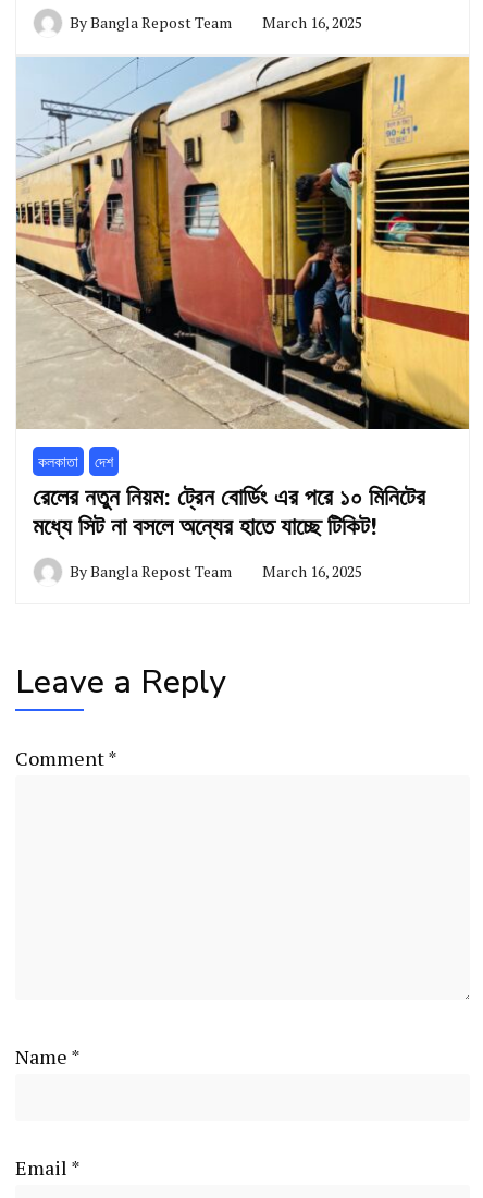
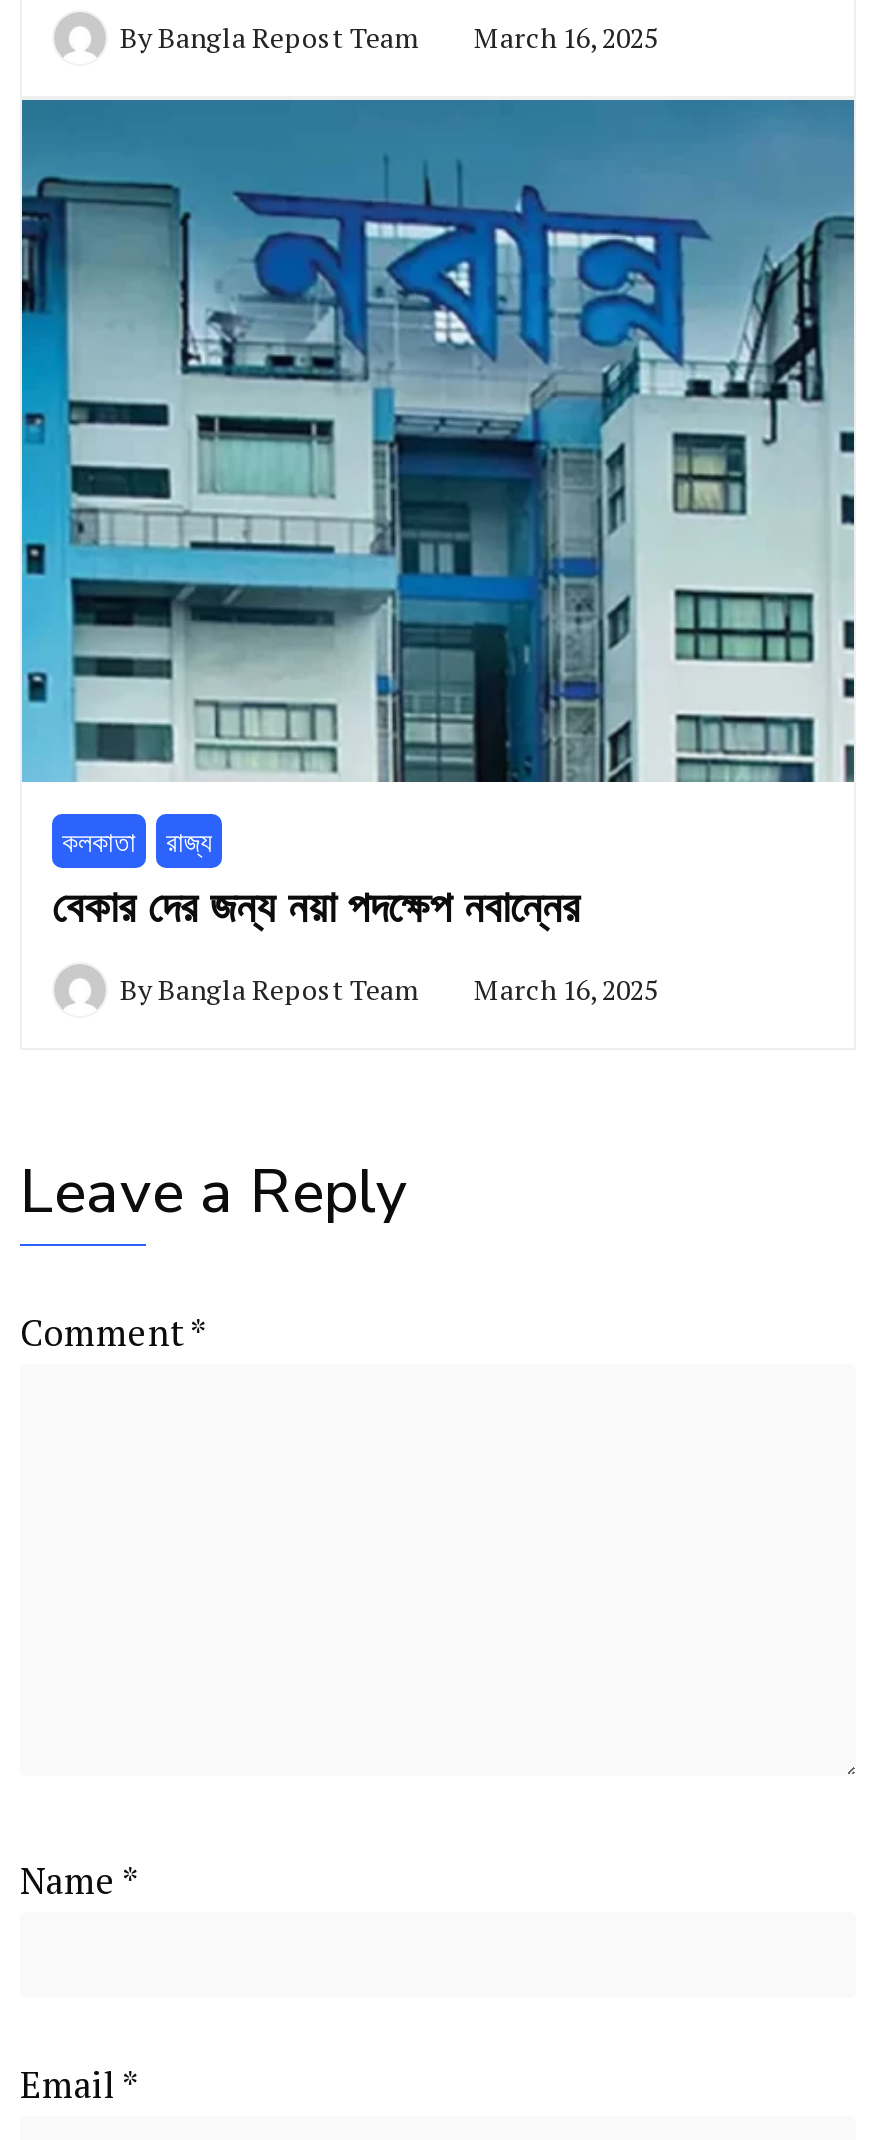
[15,56,470,541] [image] | দেশ | রেলের নতুন নিয়ম: ট্রেন বোর্ডিং এর পরে ১০ মিনিটের | মধ্যে সিট না বসলে অন্যের হাতে যাচ্ছে টিকিট! -> [20,97,856,934] [image] | রাজ্য | বেকার দের জন্য নয়া পদক্ষেপ নবান্নের

